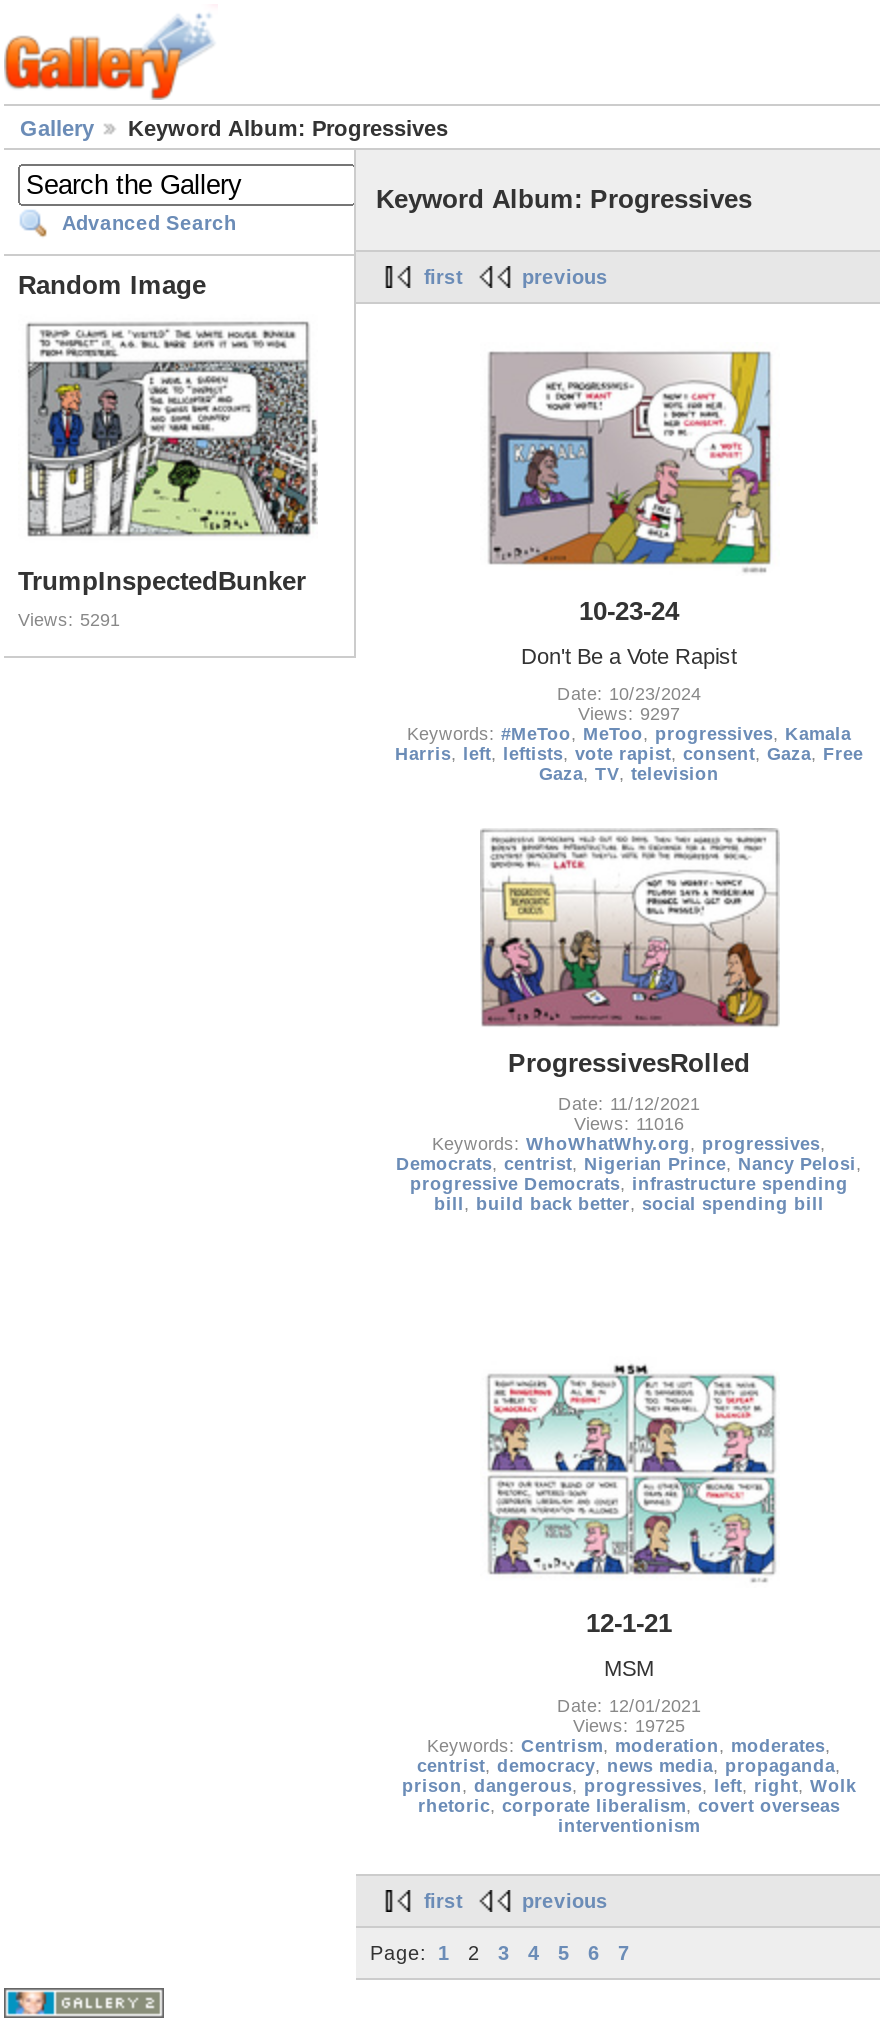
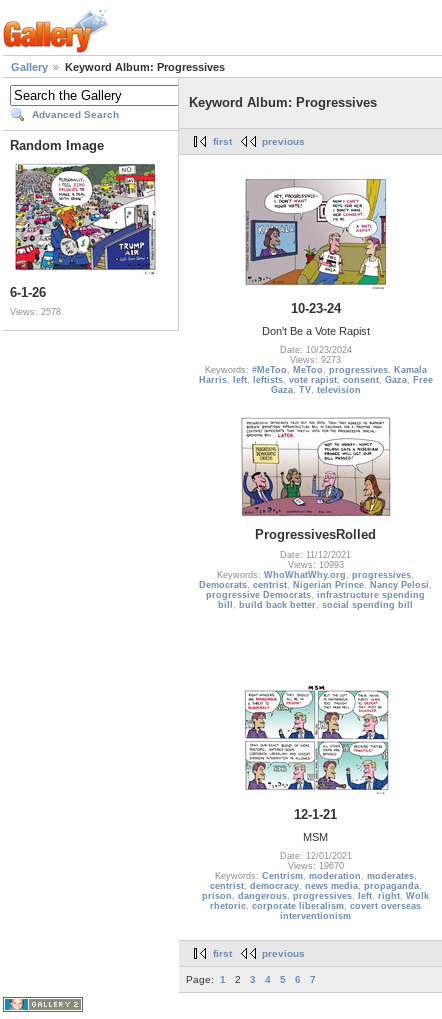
[18,324,318,596] [image] | TrumpInspectedBunker -> [10,164,159,300] [image] | 6-1-26
[18,611,120,631] Views: 5291 -> [10,307,61,317] Views: 2578
[578,705,680,725] Views: 9297 -> [290,355,341,365] Views: 9273
[574,1113,684,1133] Views: 11016 -> [287,560,343,570] Views: 10993
[573,1717,685,1737] Views: 19725 -> [287,861,343,871] Views: 19670

